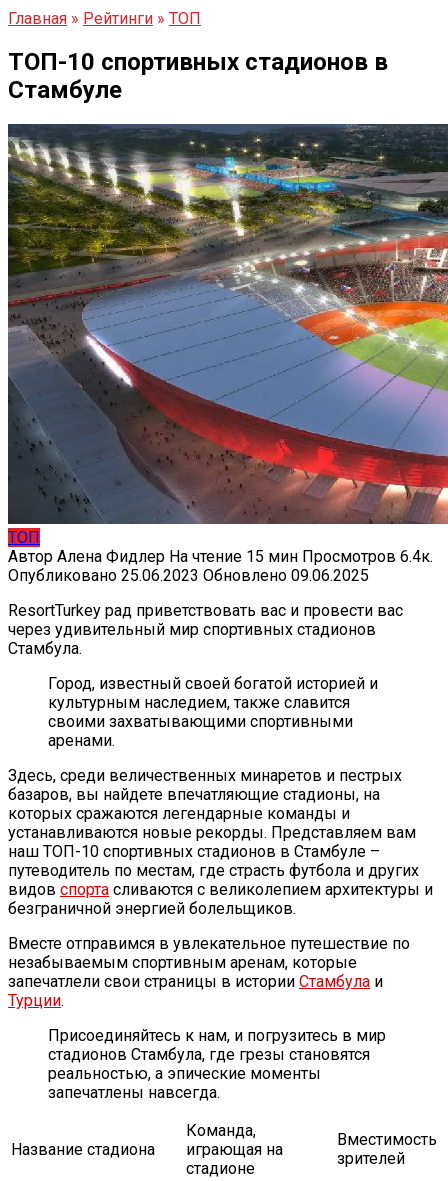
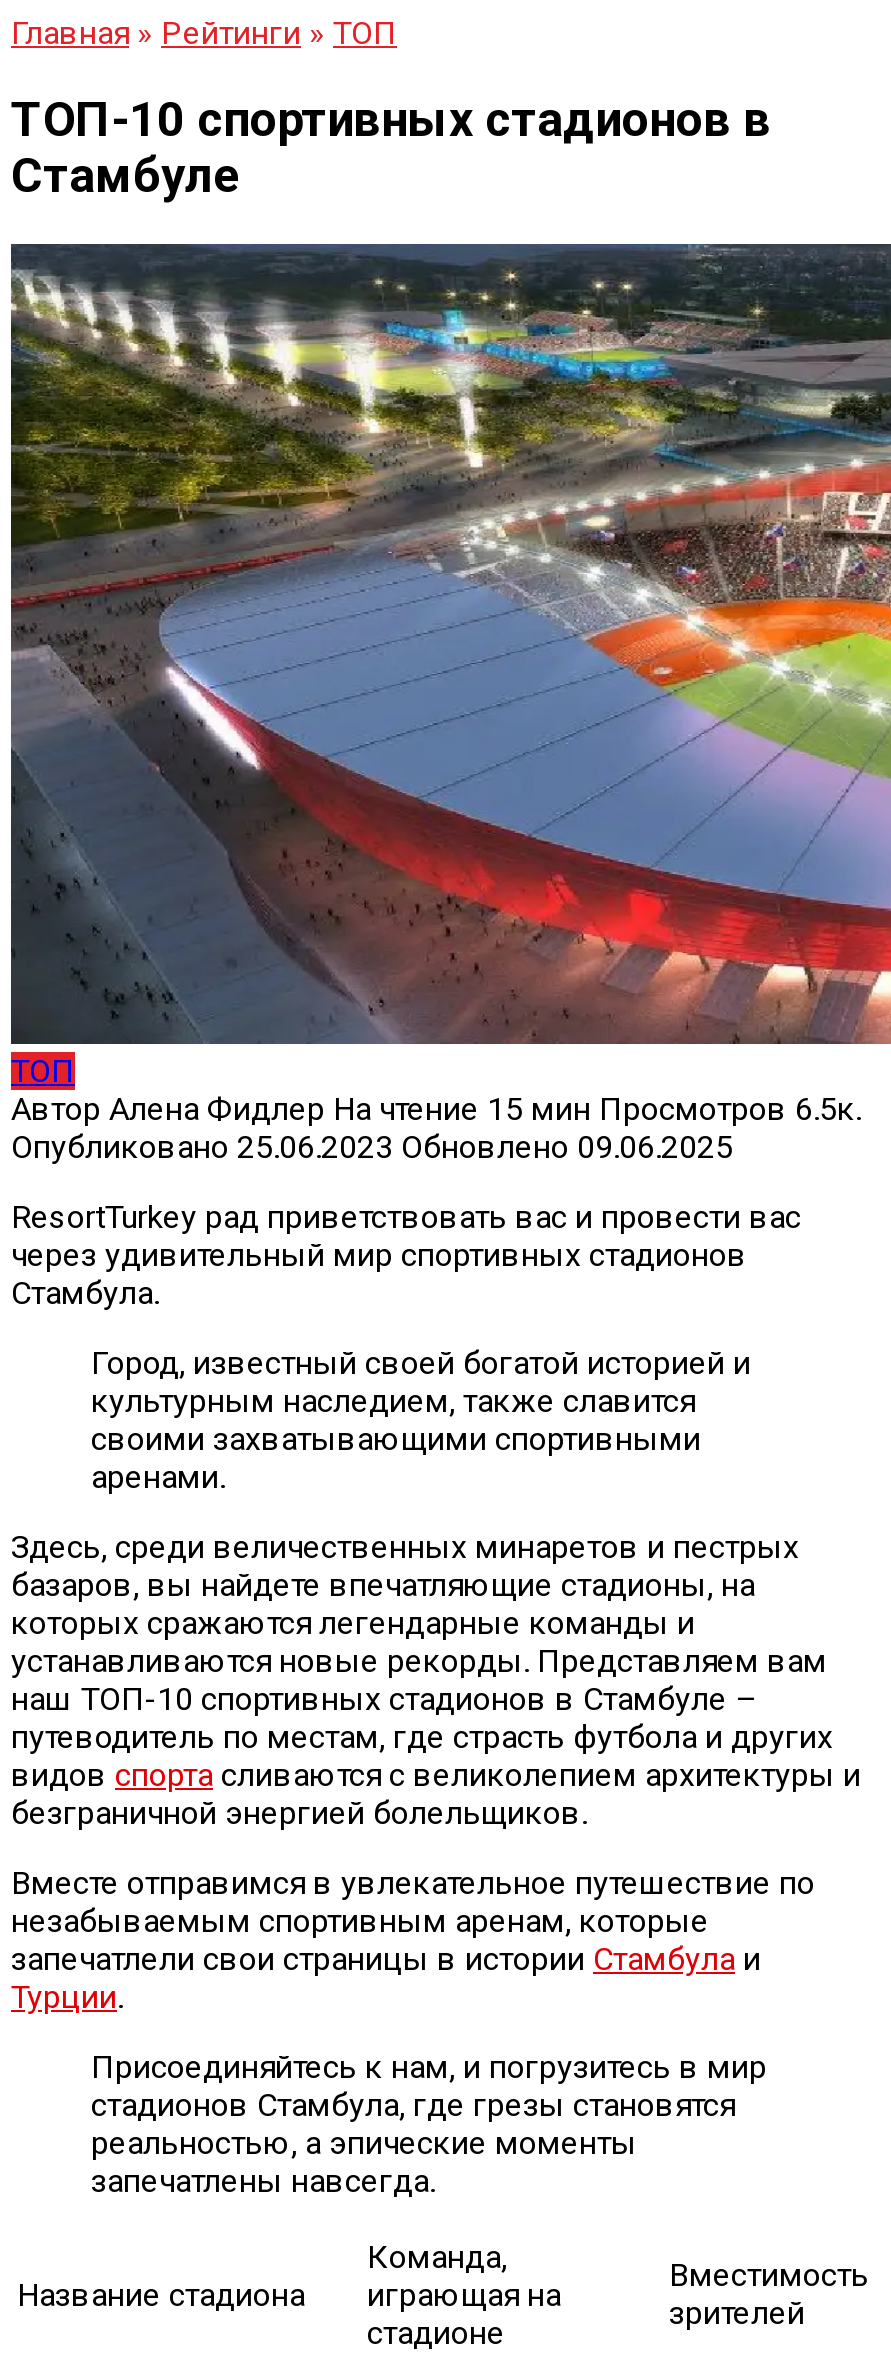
[8,547,433,566] Автор Алена Фидлер На чтение 15 мин Просмотров 6.4к. -> [11,1090,861,1128] Автор Алена Фидлер На чтение 15 мин Просмотров 6.5к.

